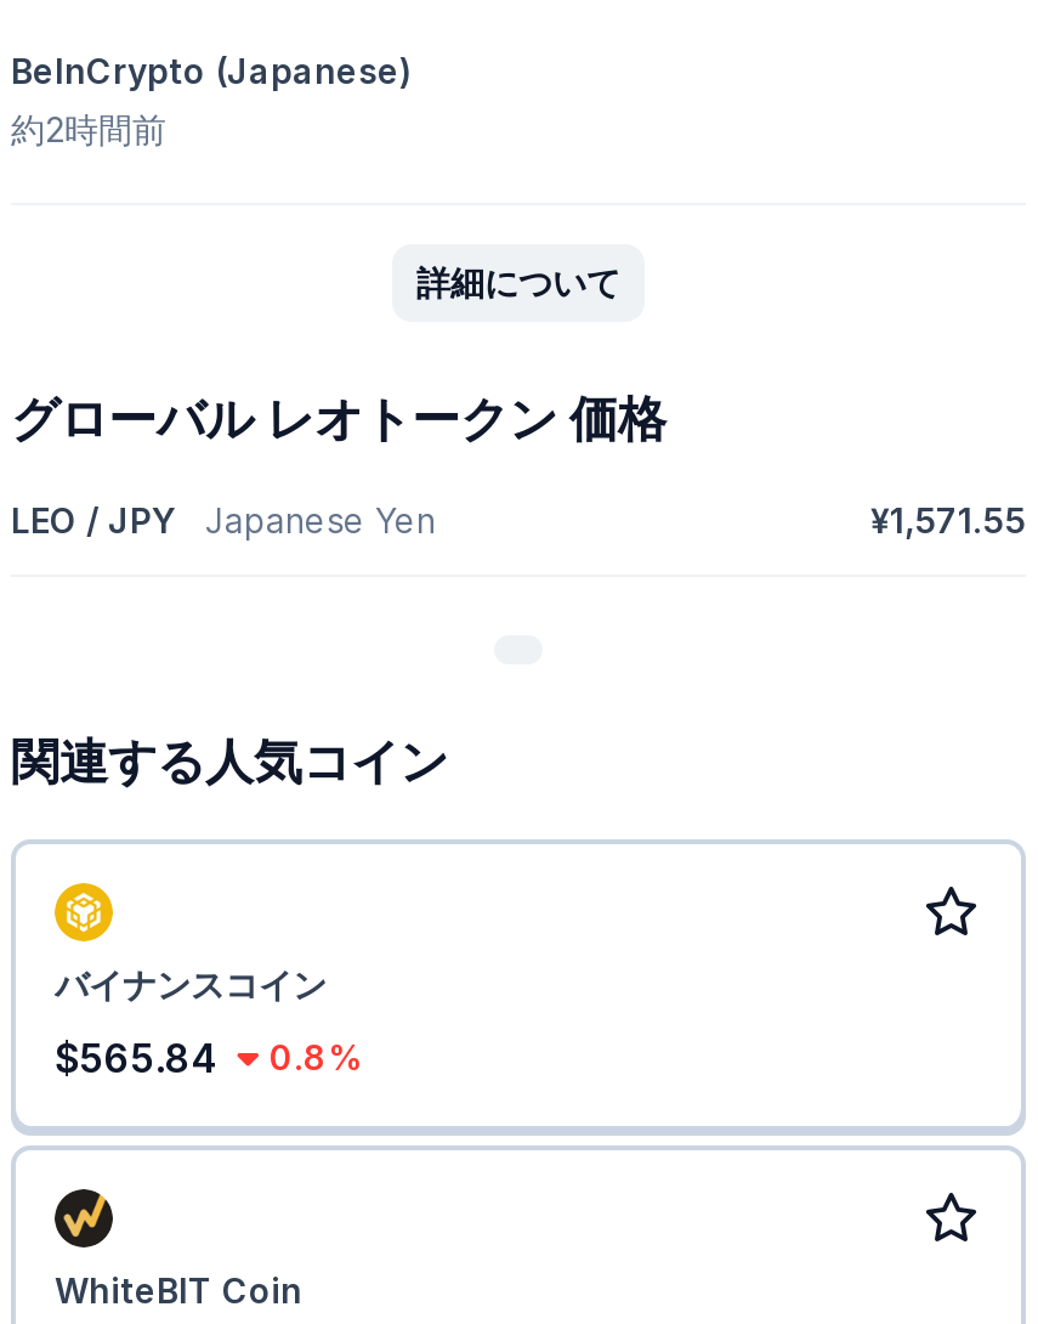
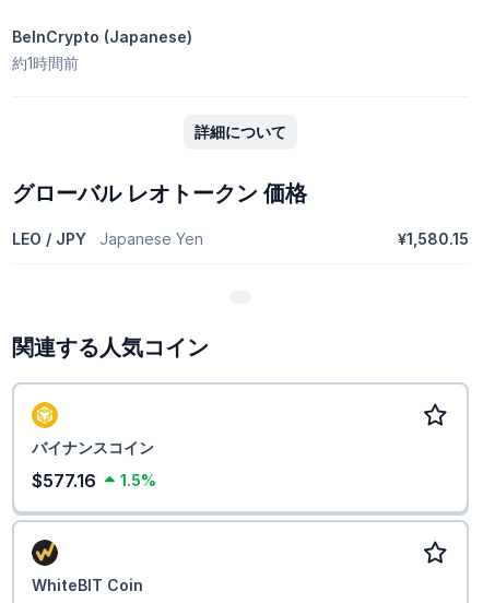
[11,109,166,150] 約2時間前 -> [12,54,79,72] 約1時間前
[870,500,1026,541] ¥1,571.55 -> [398,230,469,248] ¥1,580.15
[55,1034,217,1083] $565.84 -> [32,470,96,492] $577.16
[270,1037,362,1078] 0.8% -> [120,471,156,490] 1.5%

